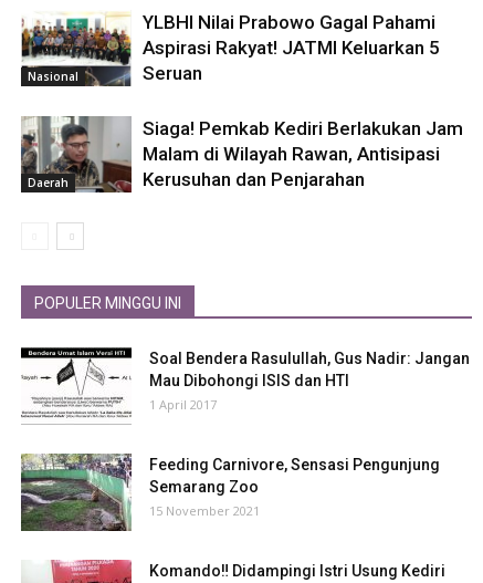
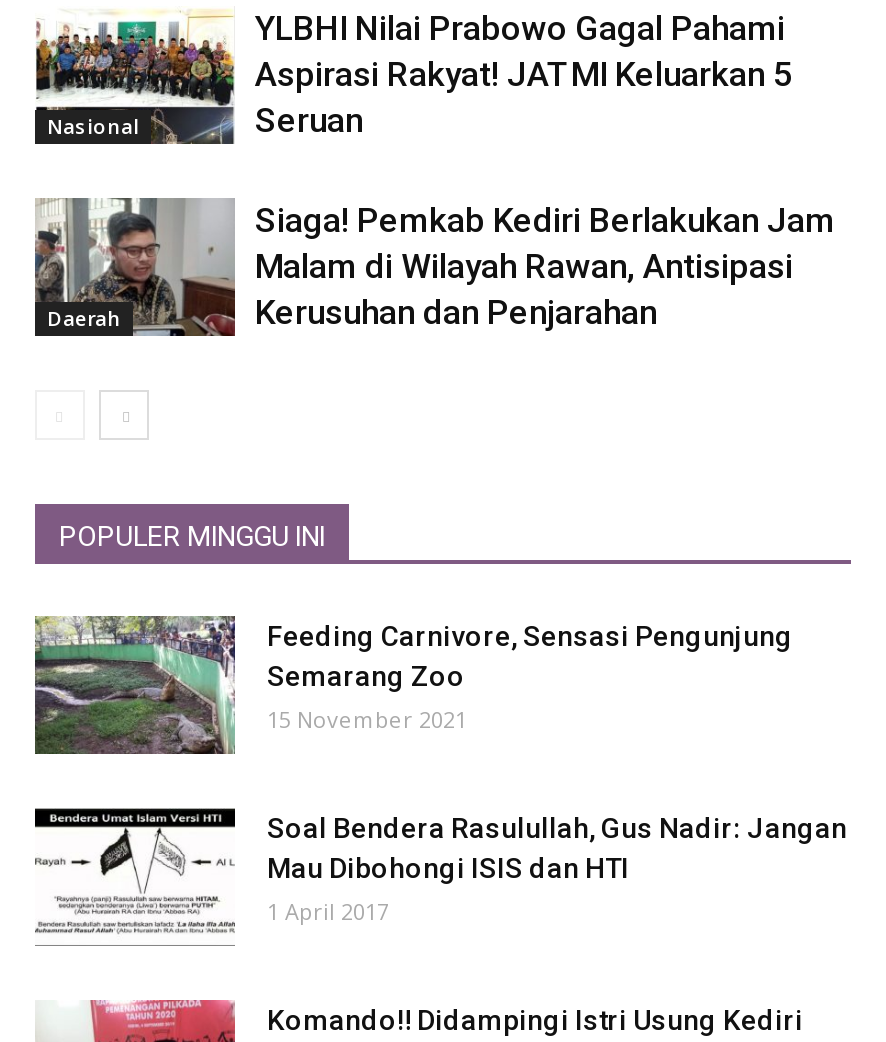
moved [28,347,470,418] -> [47,808,847,936]: [image] | Soal Bendera Rasulullah, Gus Nadir: Jangan | Mau Dibohongi ISIS dan HTI | 1 April 2017
moved [20,452,440,532] -> [33,614,793,756]: [image] | Feeding Carnivore, Sensasi Pengunjung | Semarang Zoo | 15 November 2021

